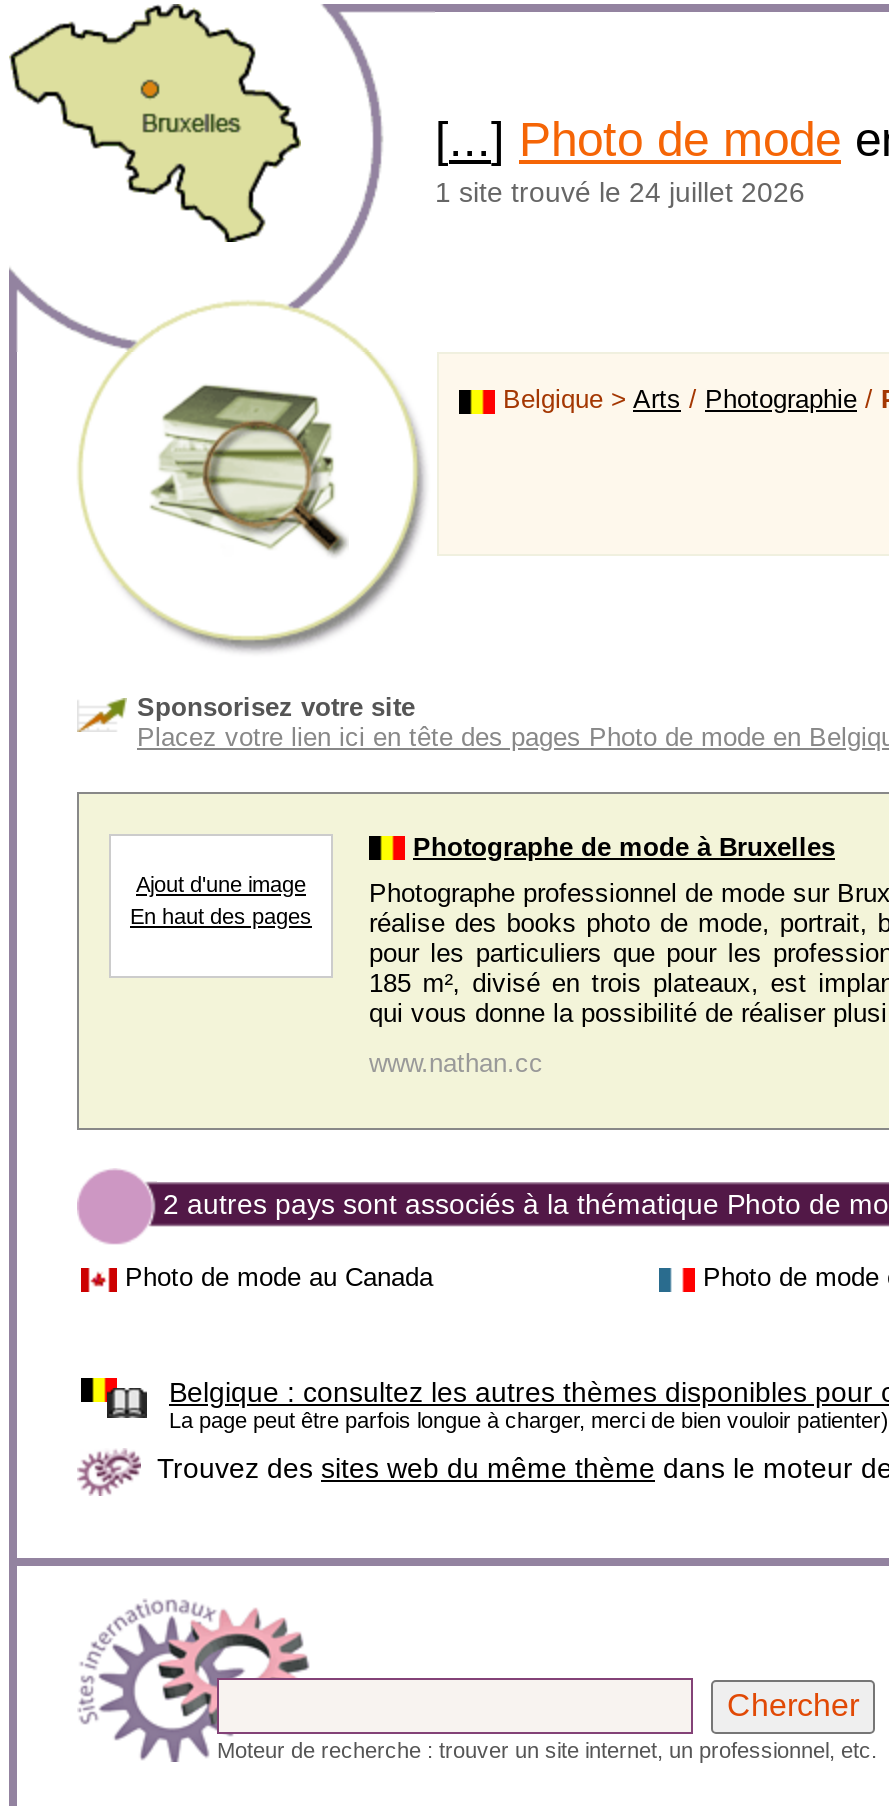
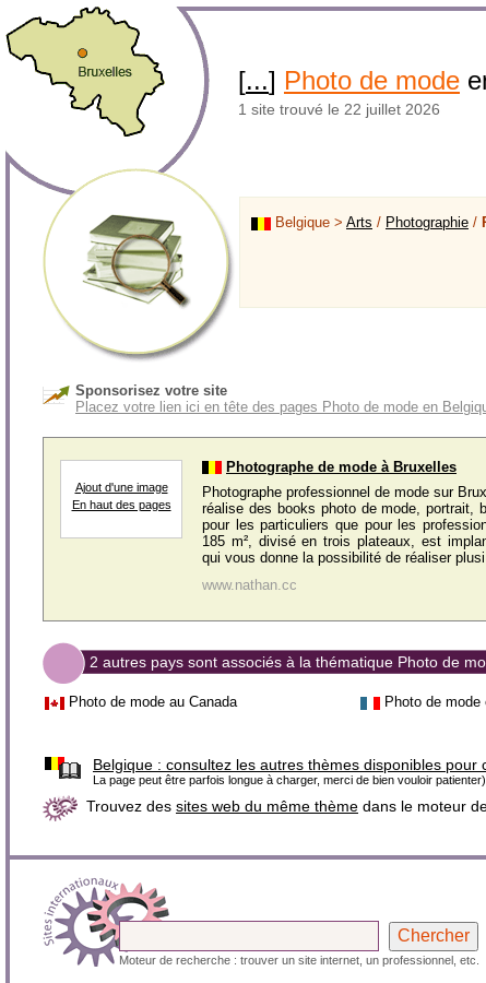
[435,176,805,208] 1 site trouvé le 24 juillet 2026 -> [238,100,440,118] 1 site trouvé le 22 juillet 2026

